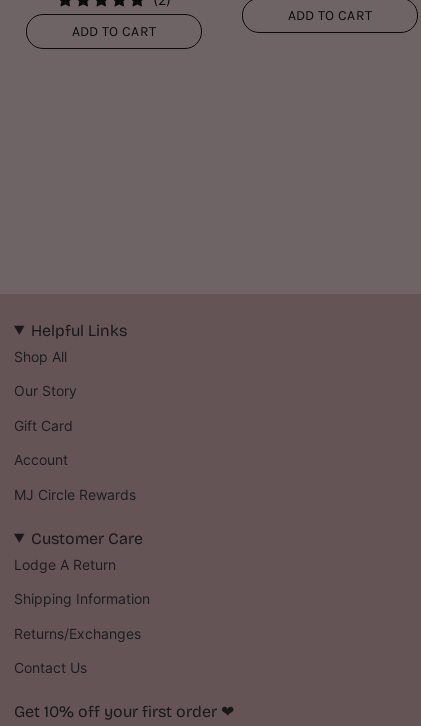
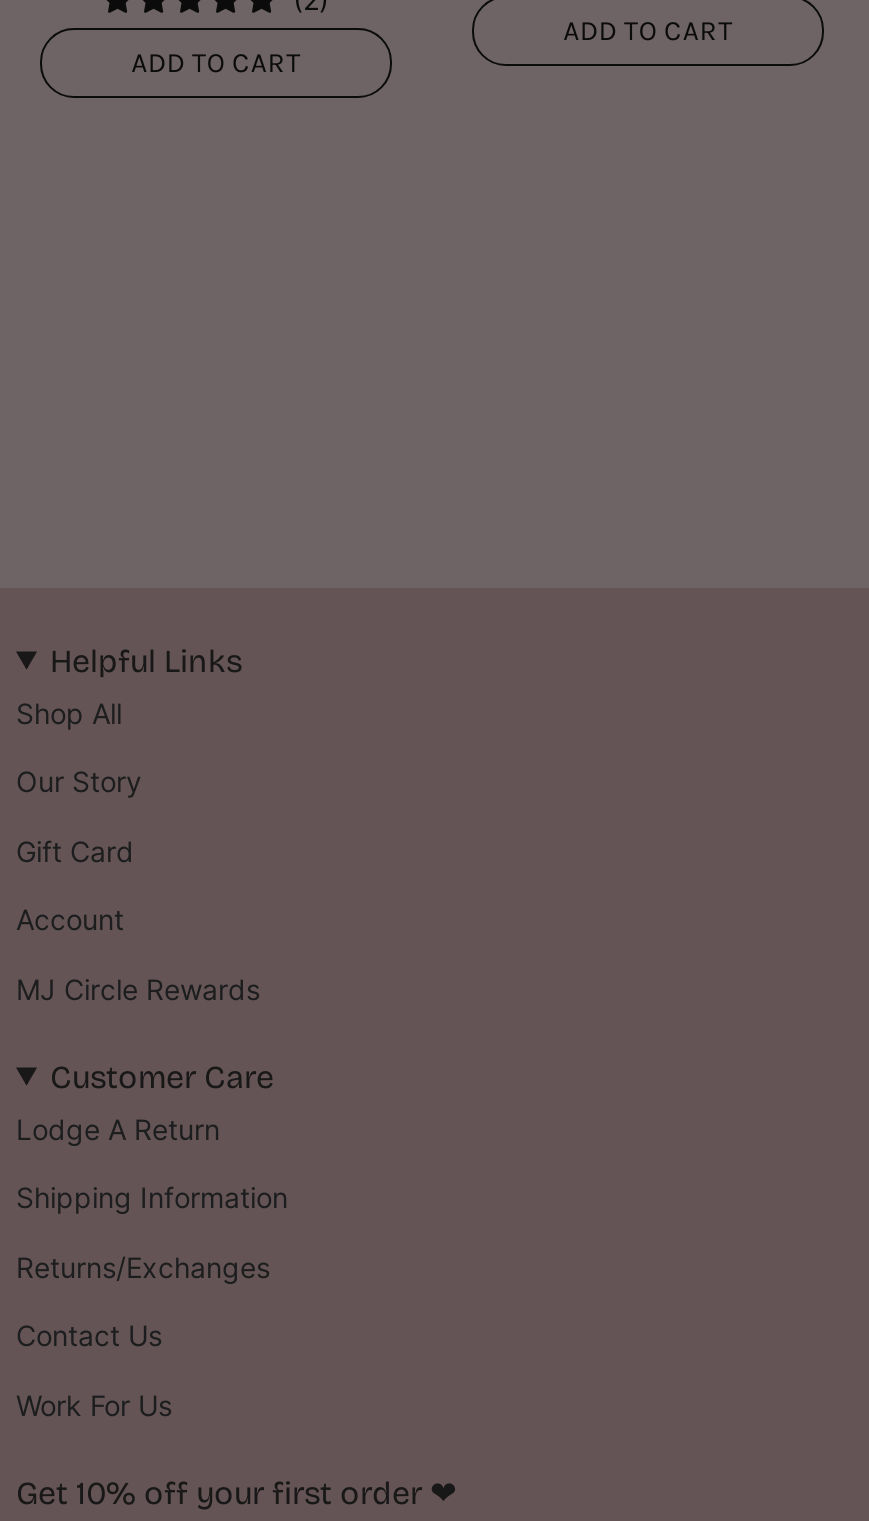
none -> [16,1387,172,1421] Work For Us

